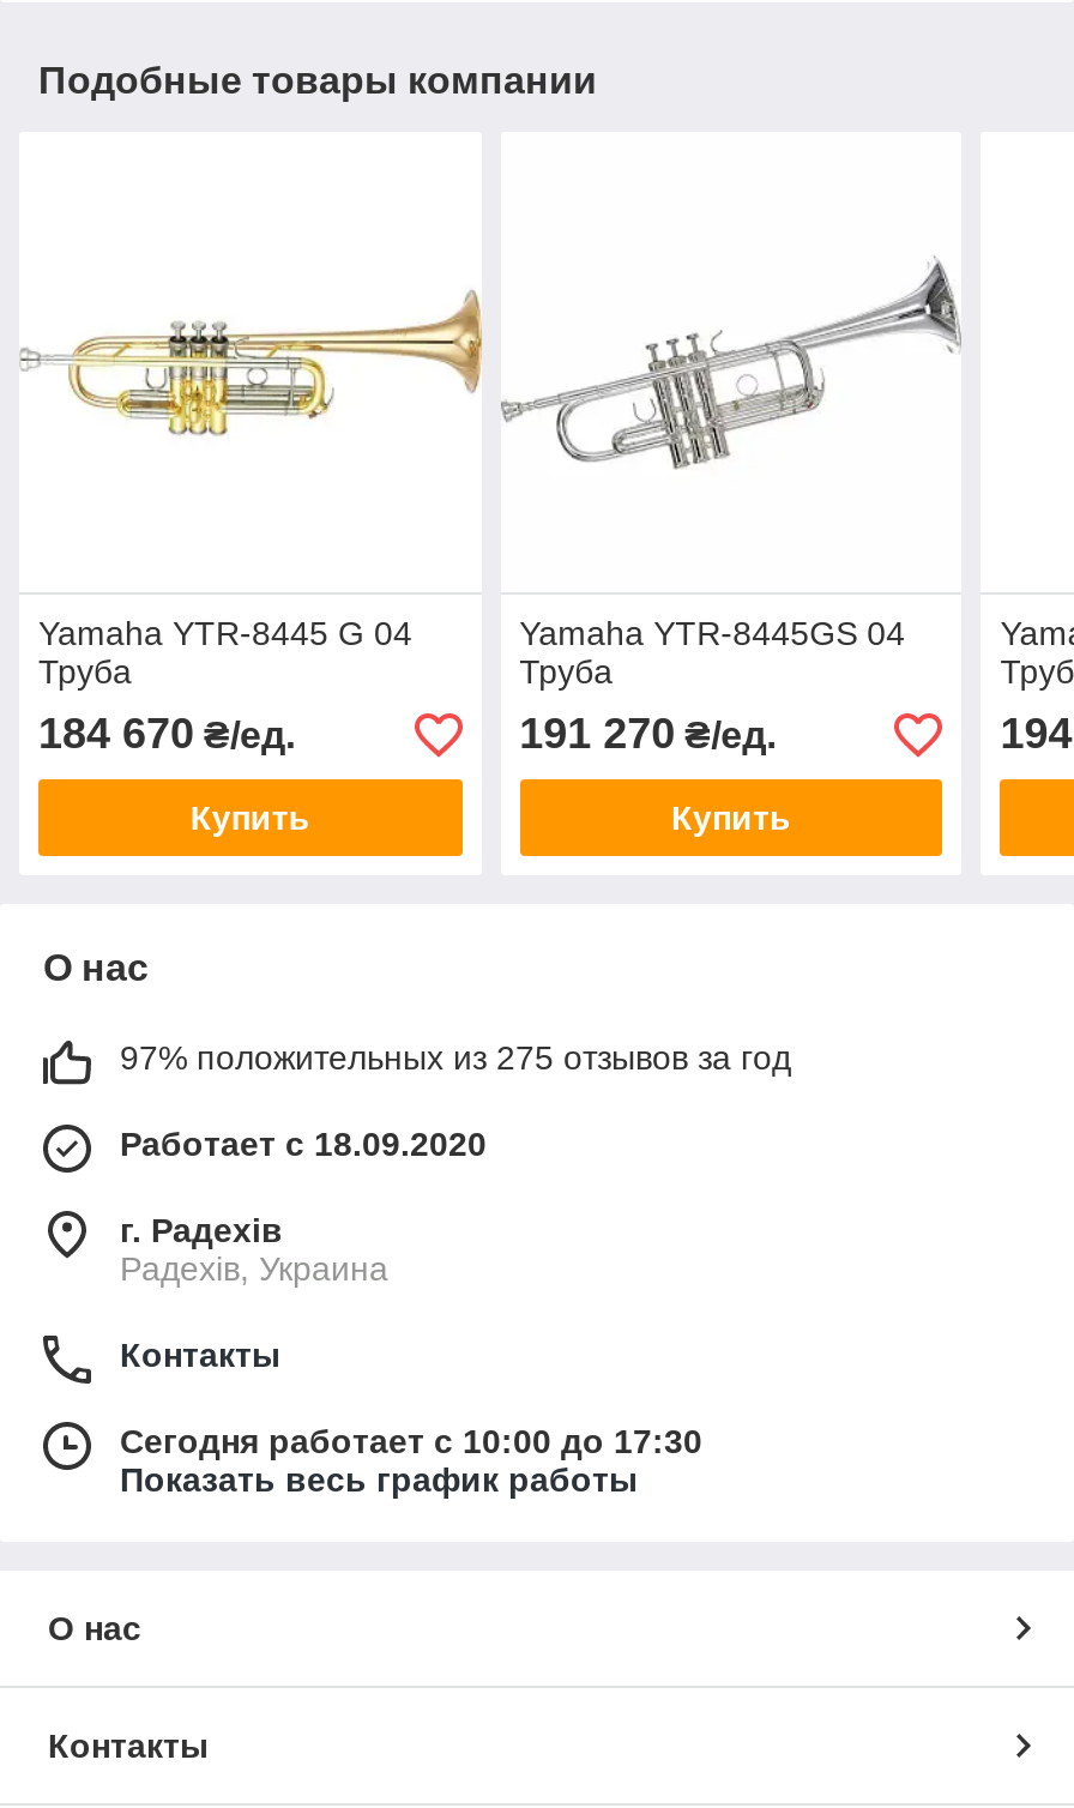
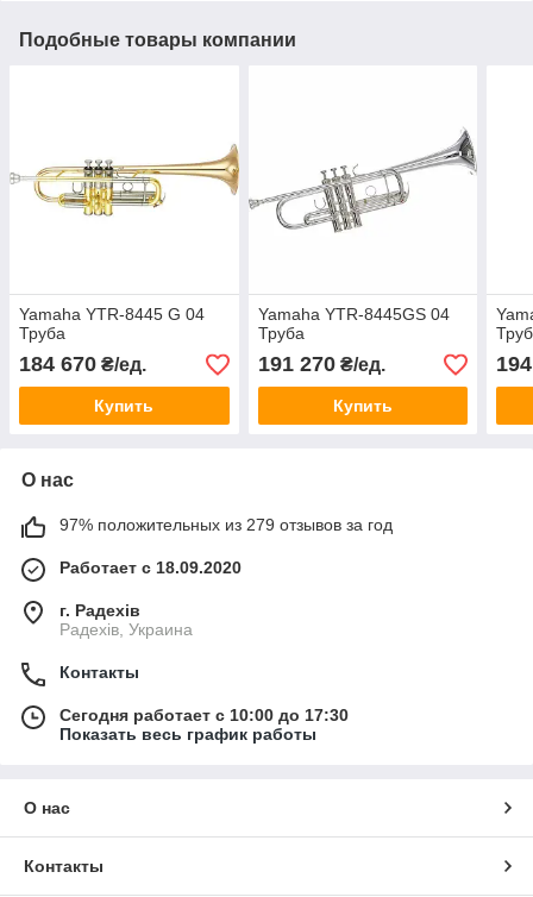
[120,1039,791,1078] 97% положительных из 275 отзывов за год -> [59,516,393,535] 97% положительных из 279 отзывов за год

